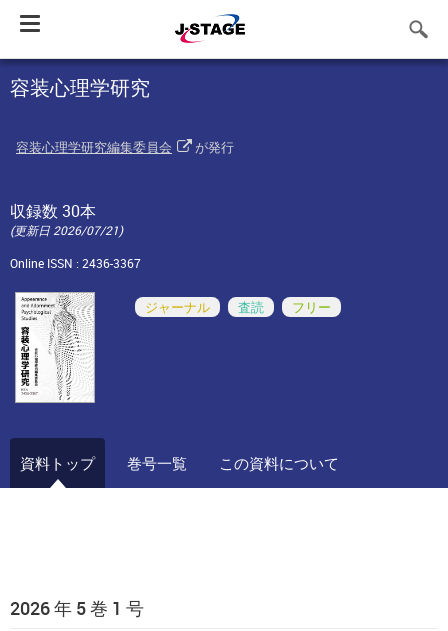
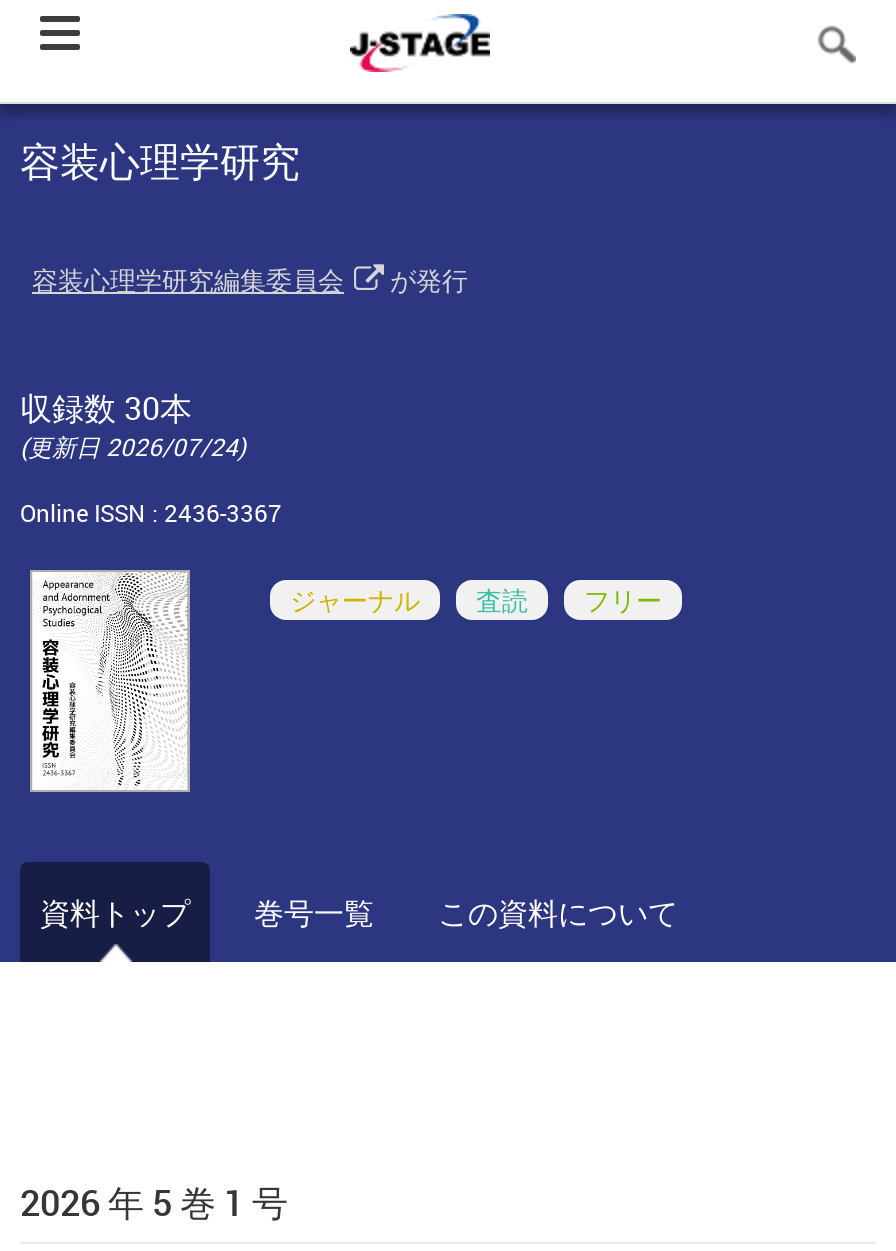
[10,222,123,238] (更新日 2026/07/21) -> [20,430,246,462] (更新日 2026/07/24)

